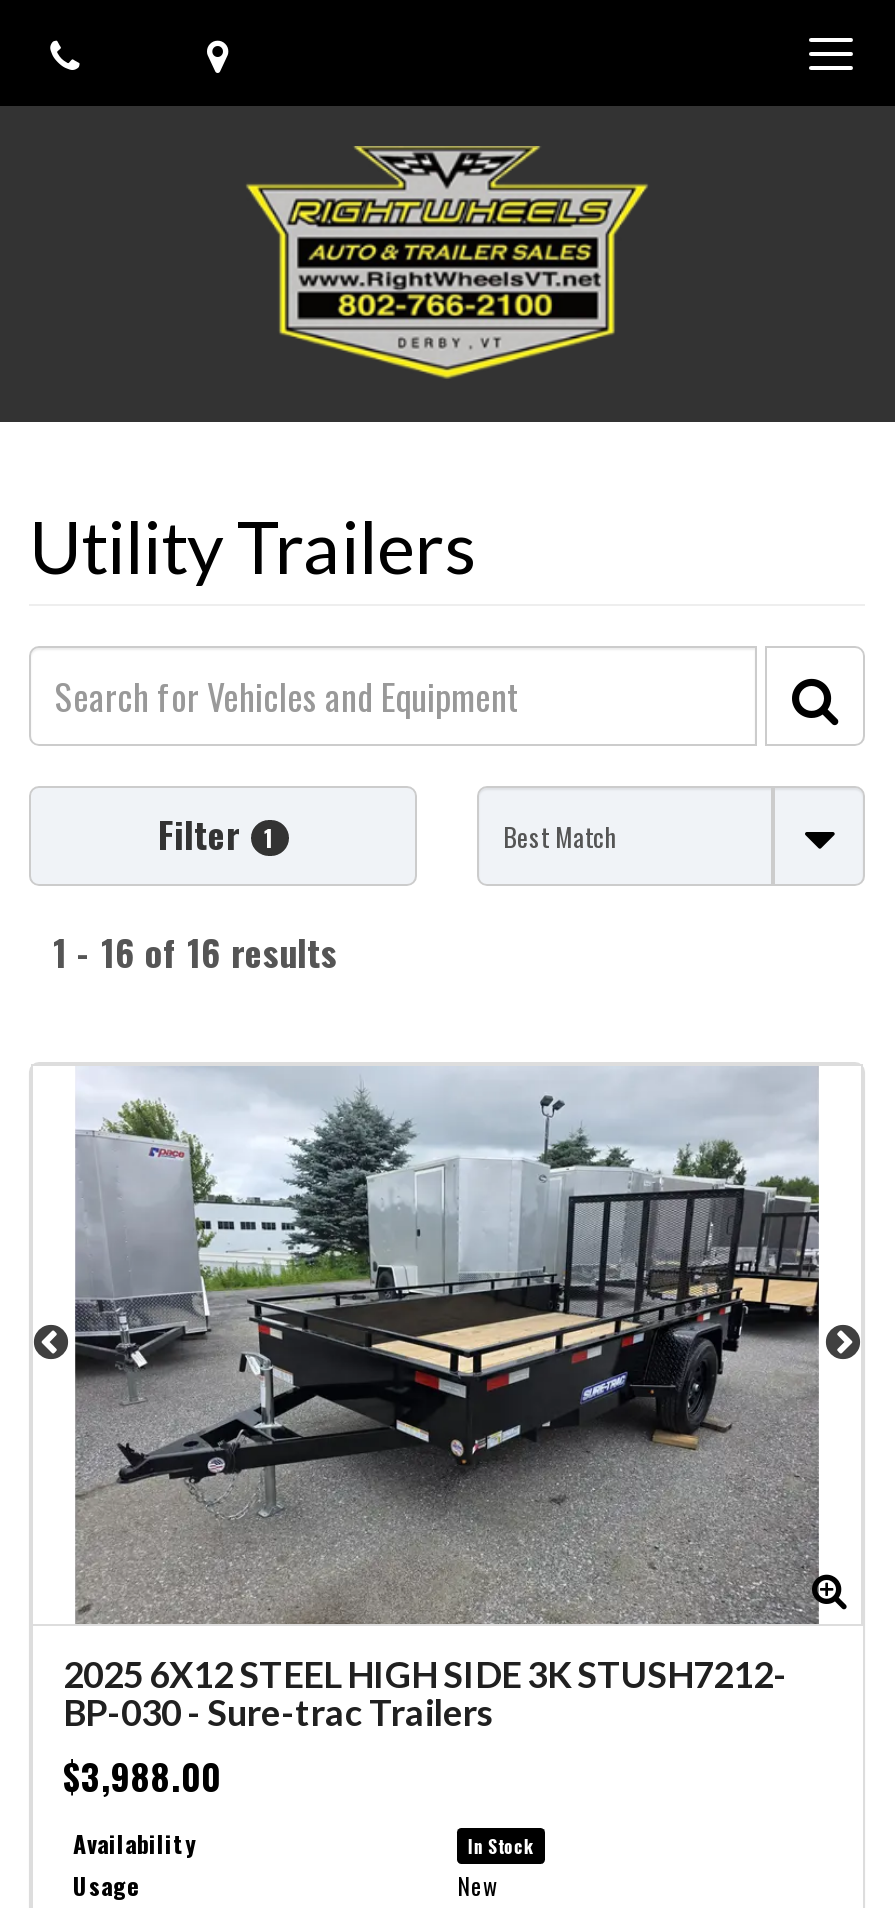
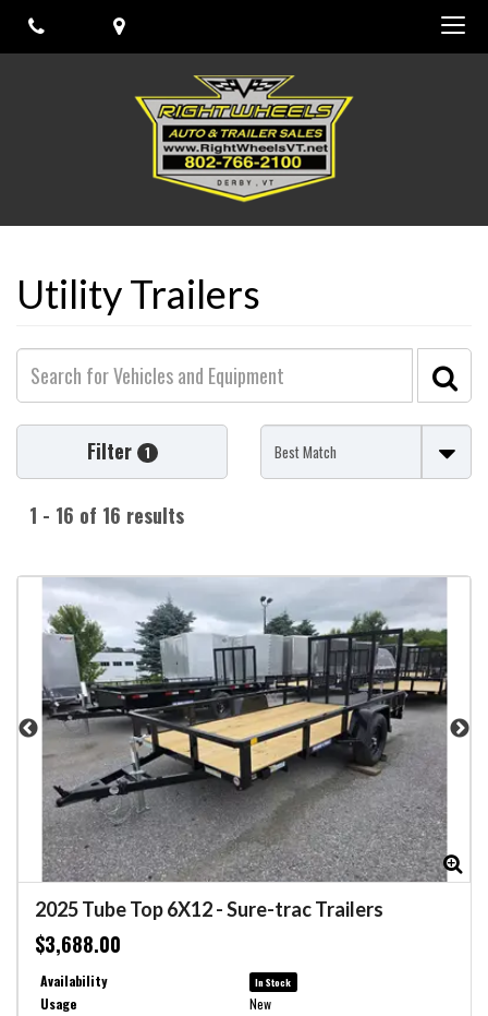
[63,1092,819,1801] [image] | 2025 6X12 STEEL HIGH SIDE 3K STUSH7212- | BP-030-Sure-trac Trailers | $3,988.00 -> [35,594,449,958] [image] | 2025 Tube Top 6X12 - Sure-trac Trailers | $3,688.00

